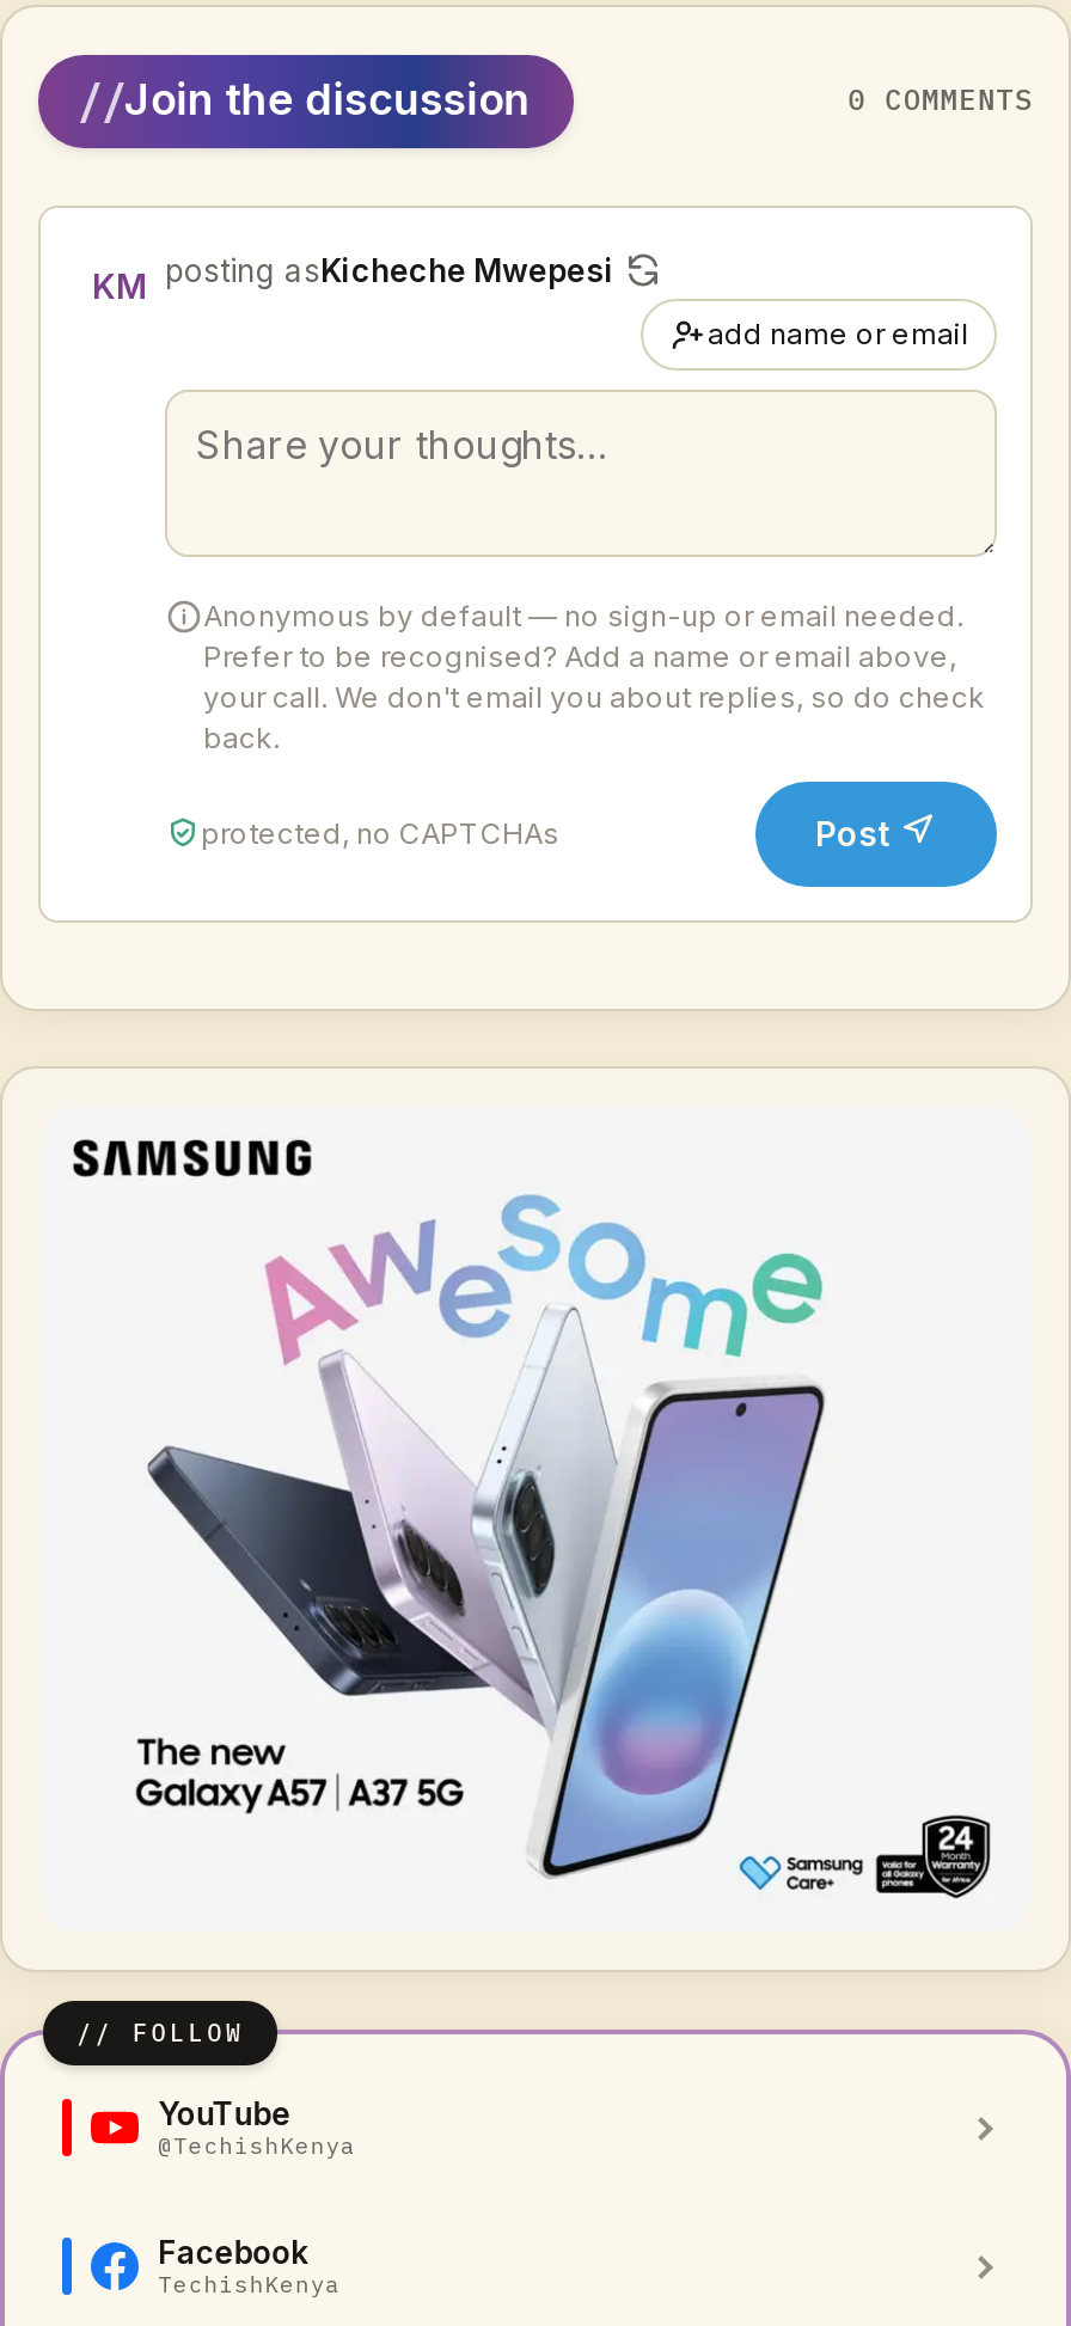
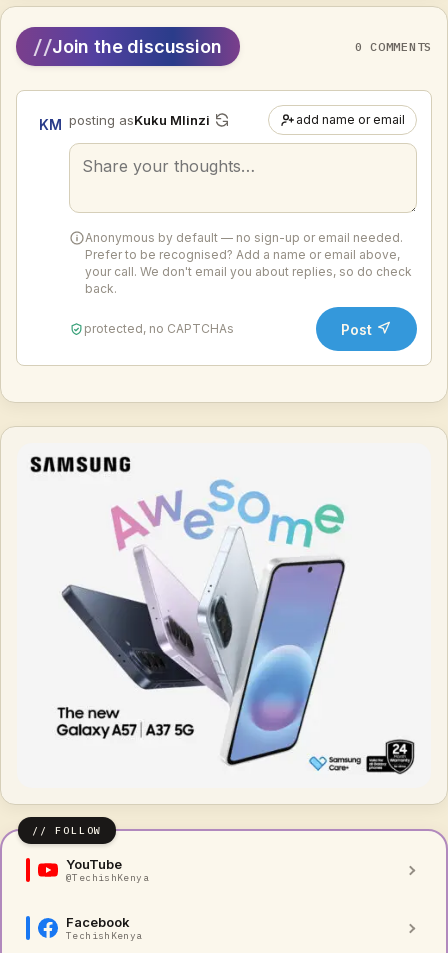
[92,251,614,308] KM posting asKicheche Mwepesi -> [38,112,210,133] KM posting asKuku Mlinzi

